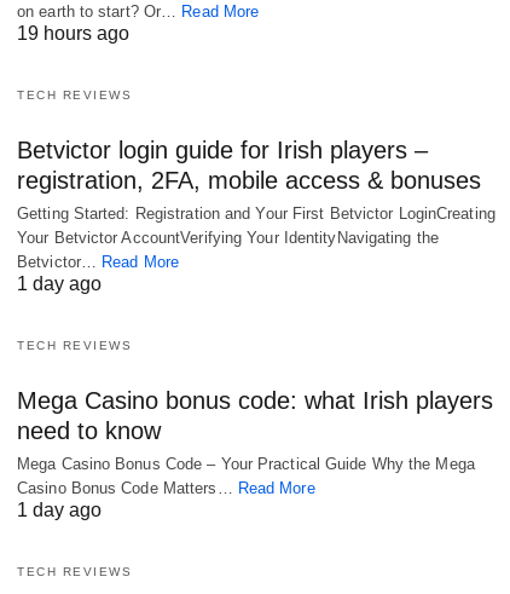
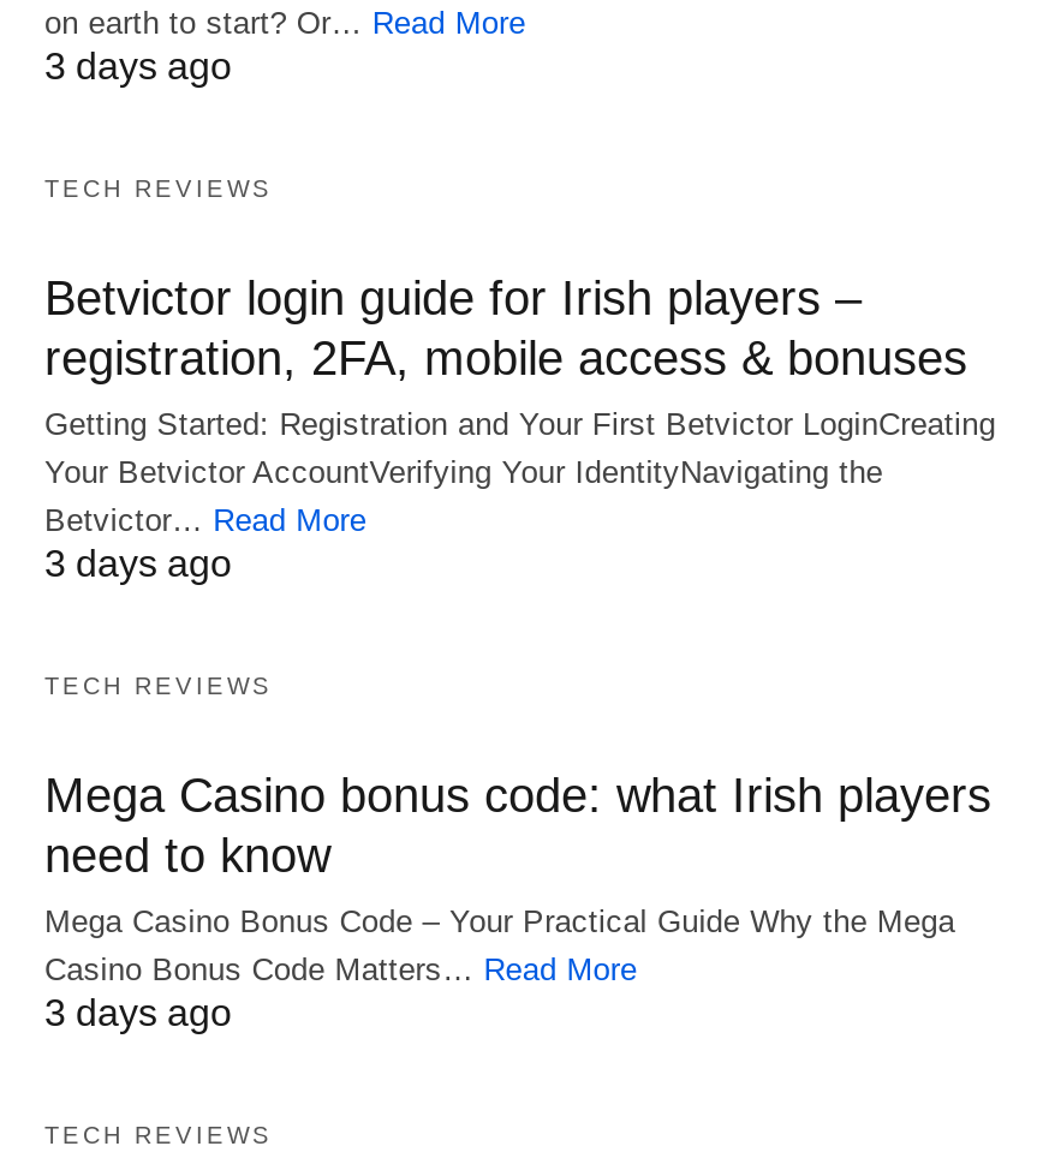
[17,23,129,44] 19 hours ago -> [44,47,232,87] 3 days ago
[17,274,102,294] 1 day ago -> [44,544,232,585] 3 days ago
[17,500,102,521] 1 day ago -> [44,993,232,1034] 3 days ago

